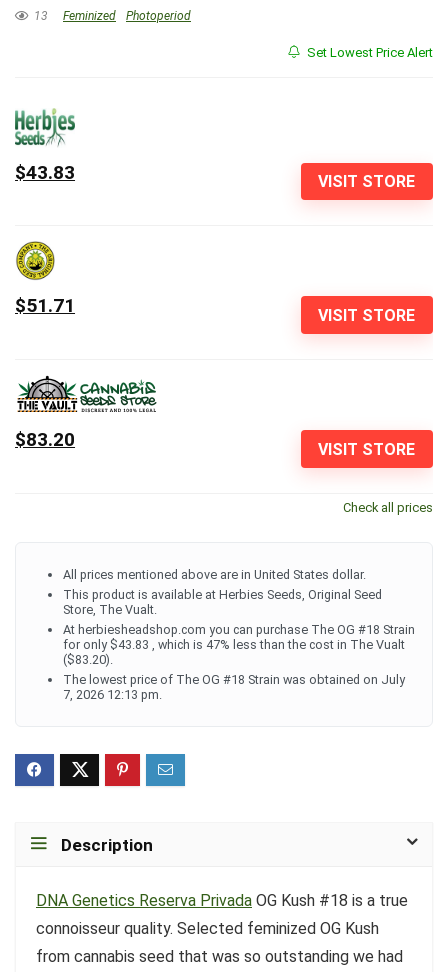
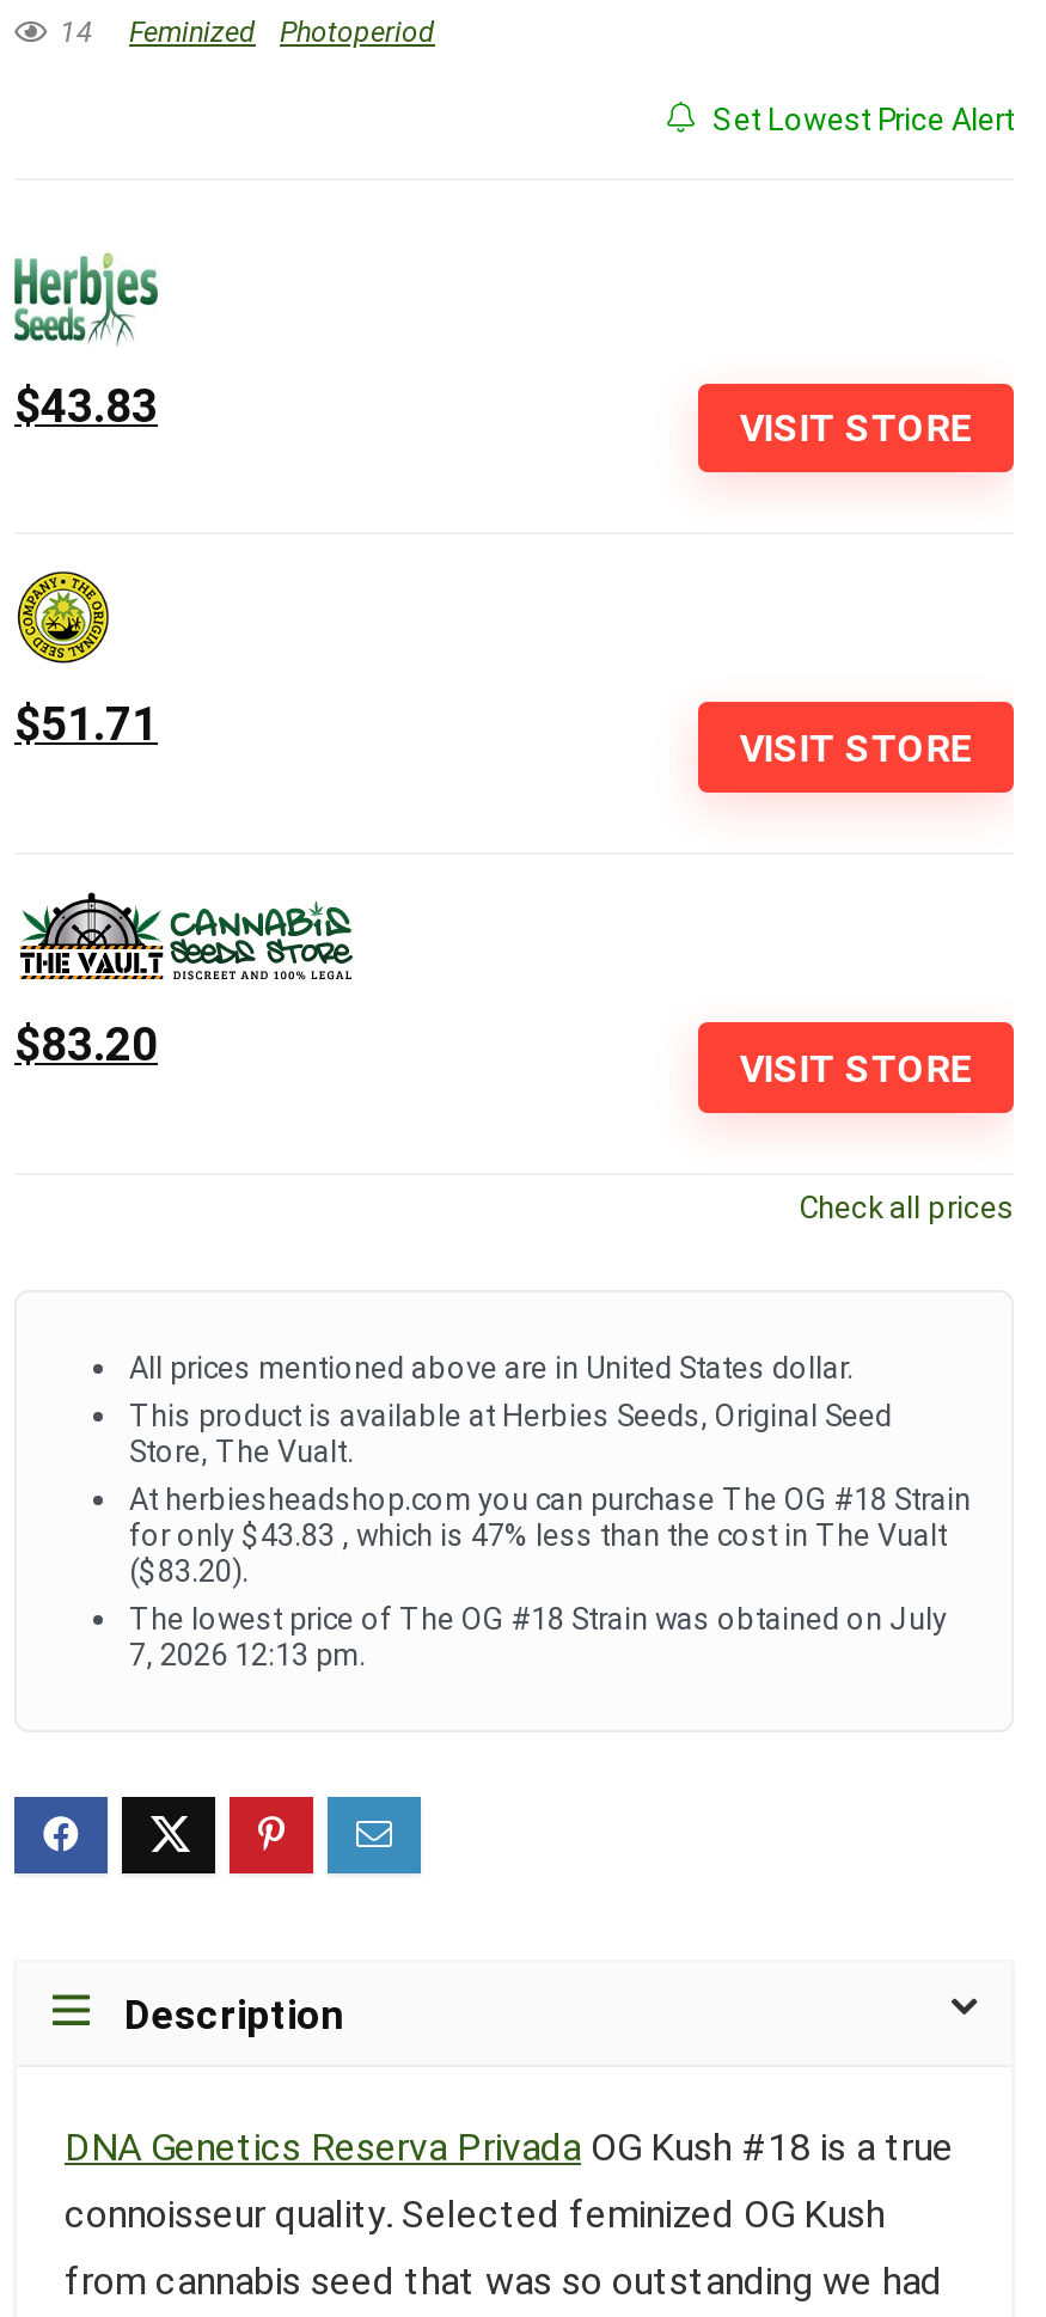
[34,9,191,23] 13 Feminized Photoperiod -> [60,15,435,48] 14 Feminized Photoperiod

